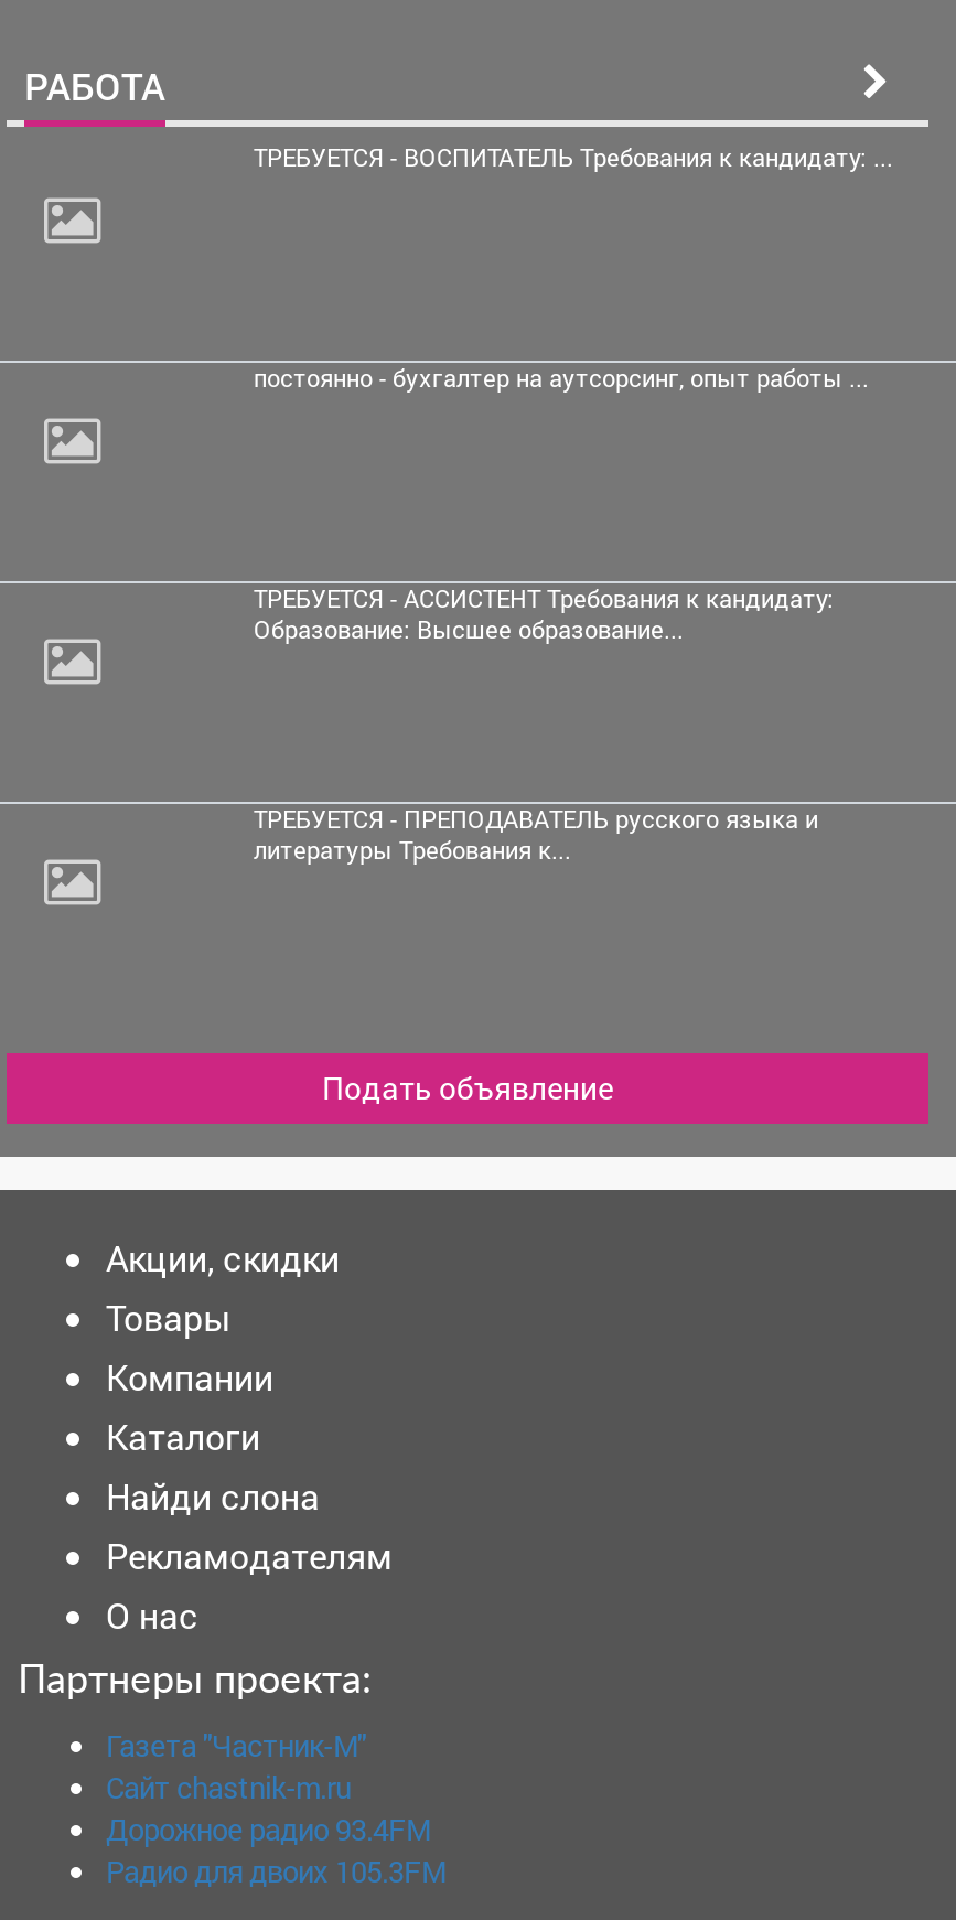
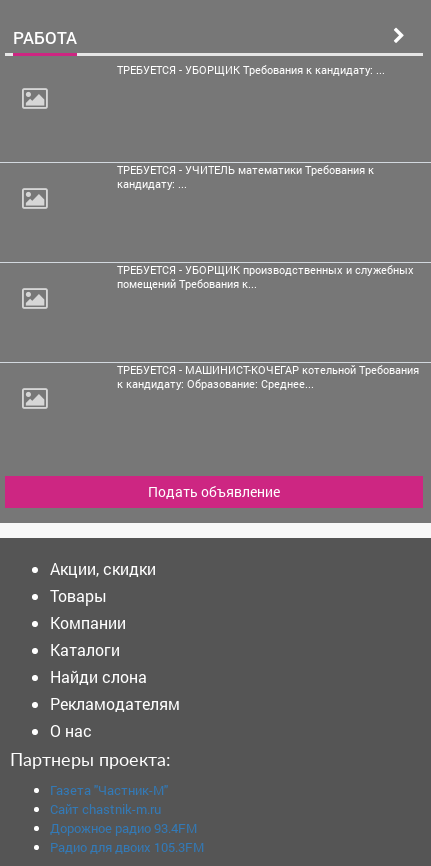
[254,142,893,173] ТРЕБУЕТСЯ - ВОСПИТАТЕЛЬ Требования к кандидату: ... -> [117,63,385,77] ТРЕБУЕТСЯ - УБОРЩИК Требования к кандидату: ...
[254,363,869,394] постоянно - бухгалтер нааутсорсинг, опыт работы ... -> [117,163,374,191] ТРЕБУЕТСЯ - УЧИТЕЛЬ математики Требования к | кандидату: ...
[254,583,834,645] ТРЕБУЕТСЯ - АССИСТЕНТ Требования к кандидату: | Образование: Высшее образование... -> [117,263,414,291] ТРЕБУЕТСЯ - УБОРЩИК производственных и служебных | помещений Требования к...
[254,804,818,866] ТРЕБУЕТСЯ - ПРЕПОДАВАТЕЛЬ русского языка и | литературы Требования к... -> [117,363,419,391] ТРЕБУЕТСЯ - МАШИНИСТ-КОЧЕГАР котельной Требования | к кандидату: Образование: Среднее...

